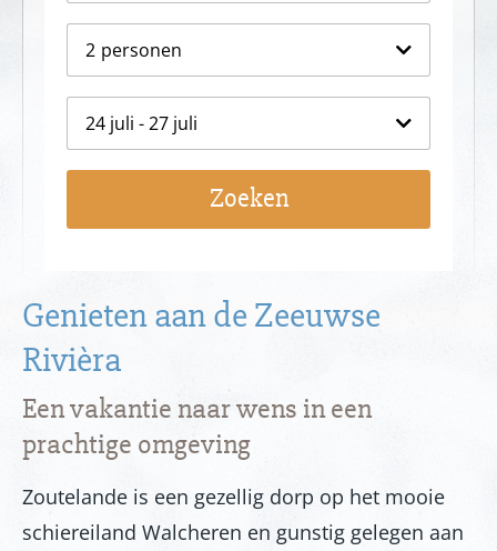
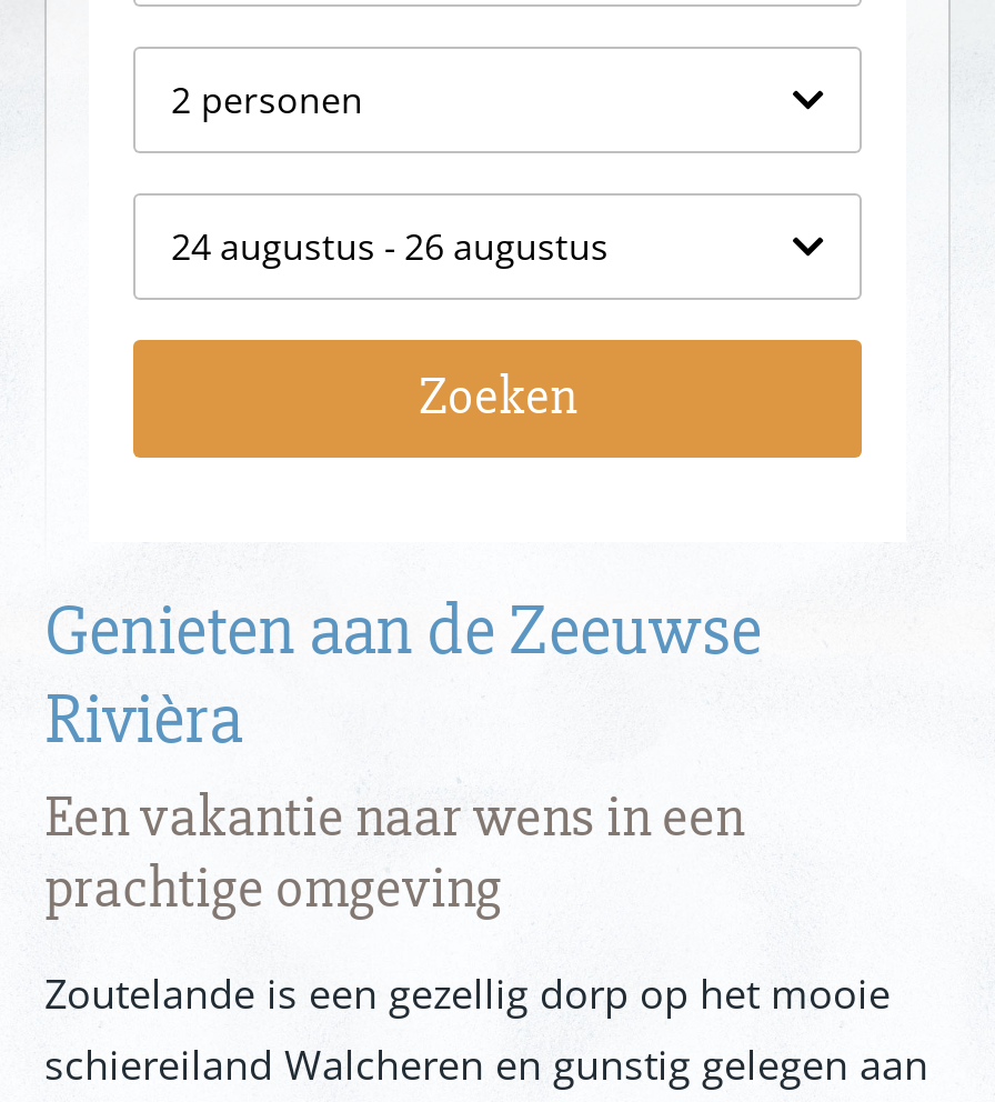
[85,111,197,136] 24 juli - 27 juli -> [171,223,609,272] 24 augustus - 26 augustus

